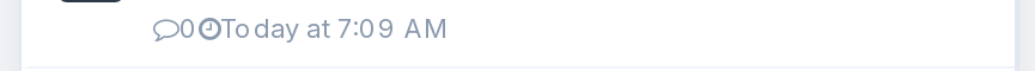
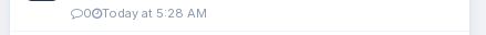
[179,12,448,45] 0 Today at 7:09 AM -> [83,5,207,21] 0 Today at 5:28 AM

